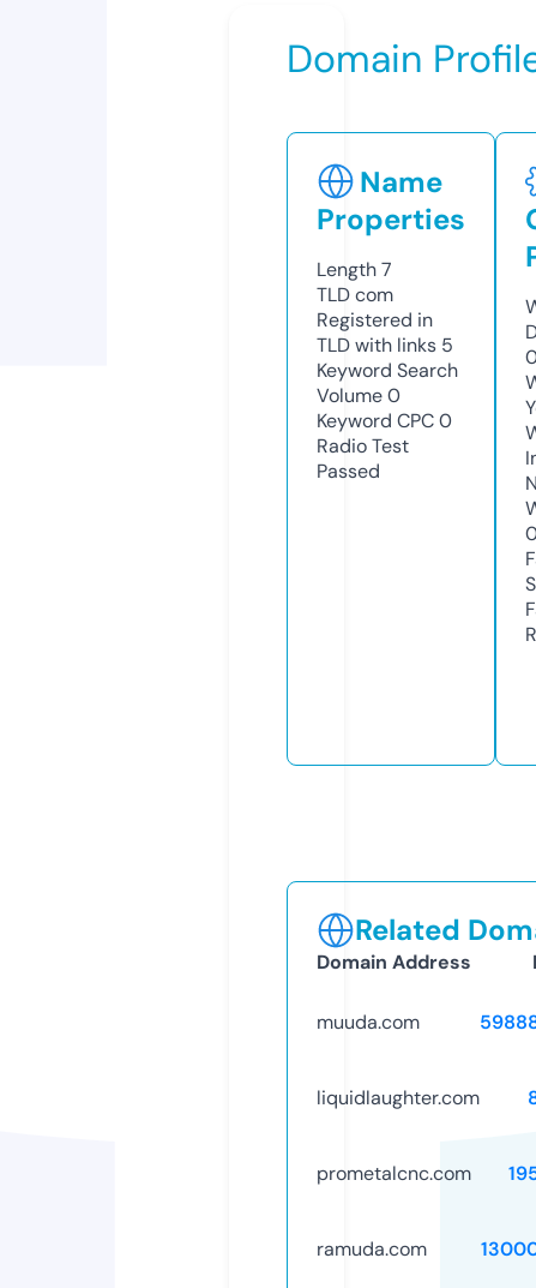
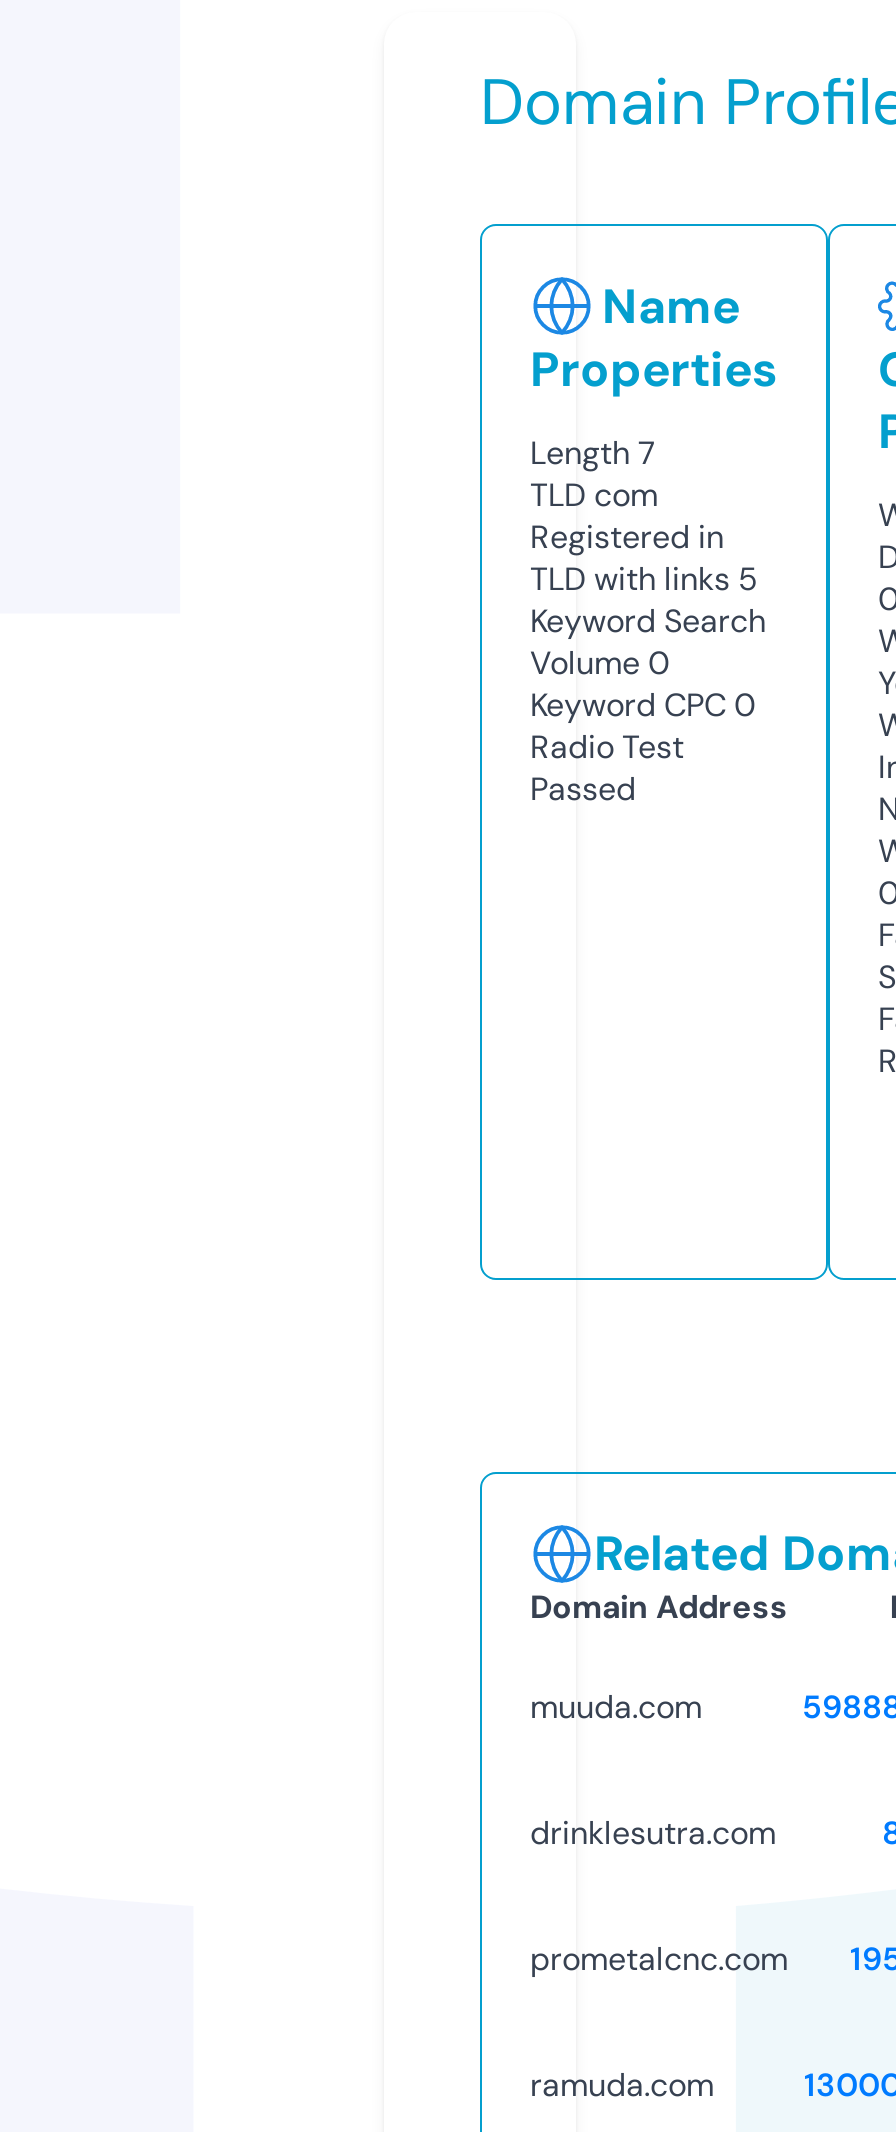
[317,1085,480,1110] liquidlaughter.com -> [530,1812,776,1854] drinklesutra.com

